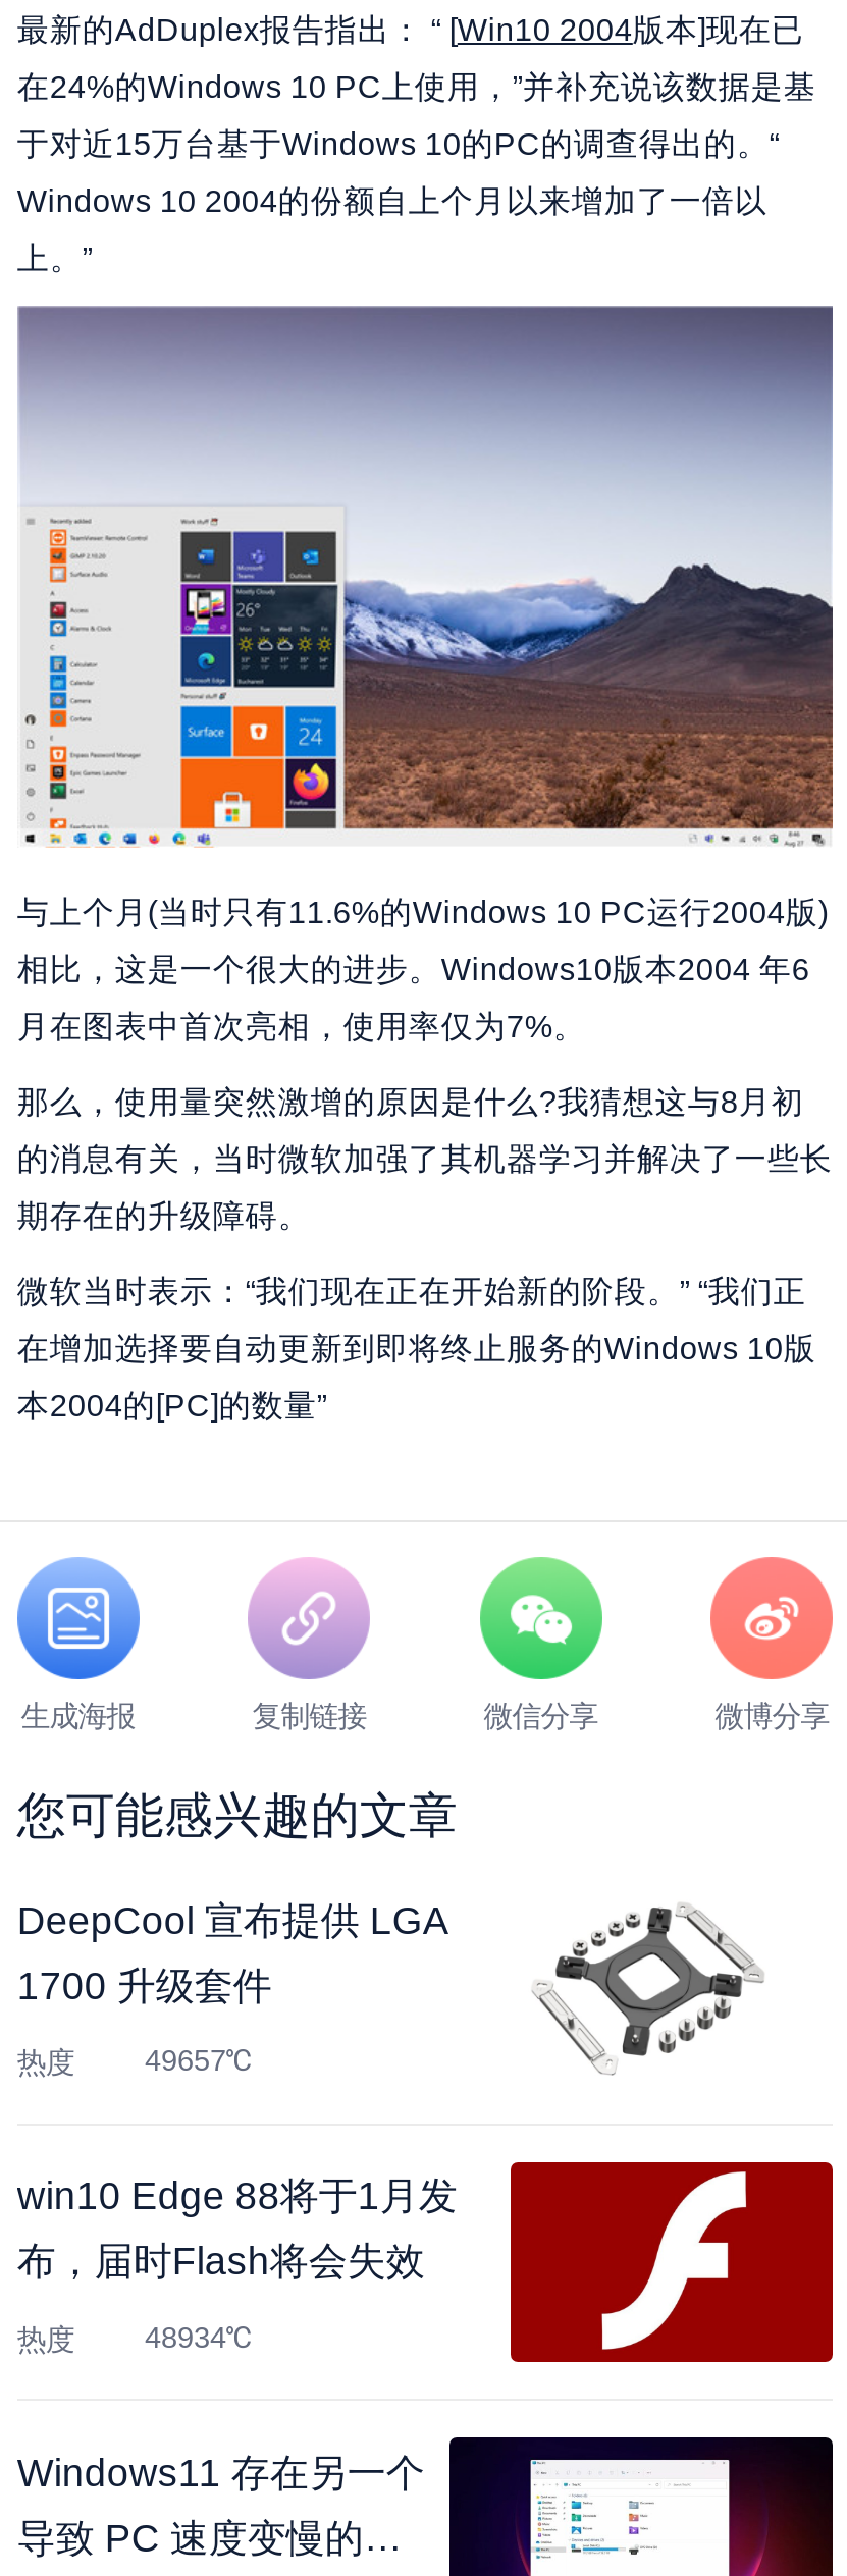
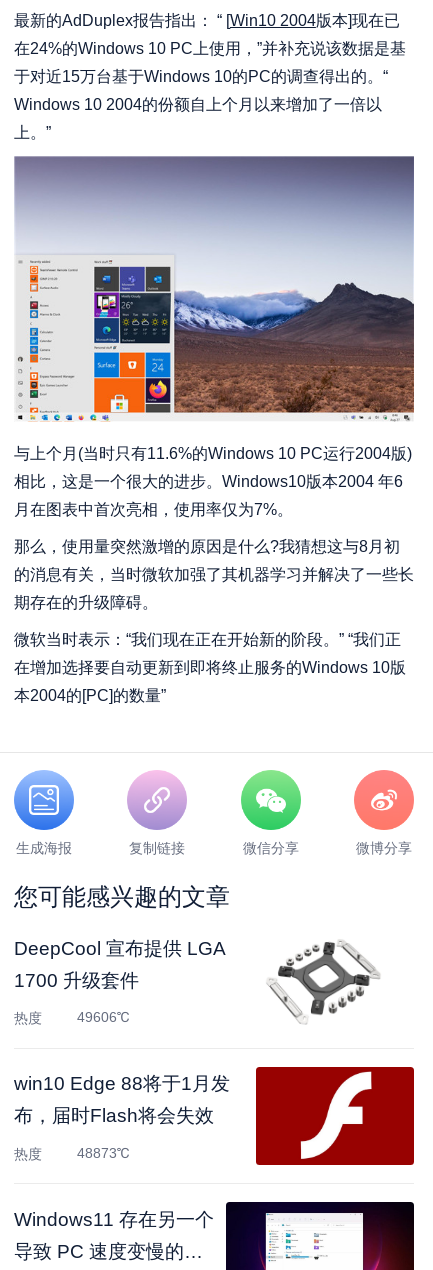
[145,2045,253,2077] 49657℃ -> [76,1009,129,1025] 49606℃
[145,2321,253,2353] 48934℃ -> [76,1145,129,1161] 48873℃

